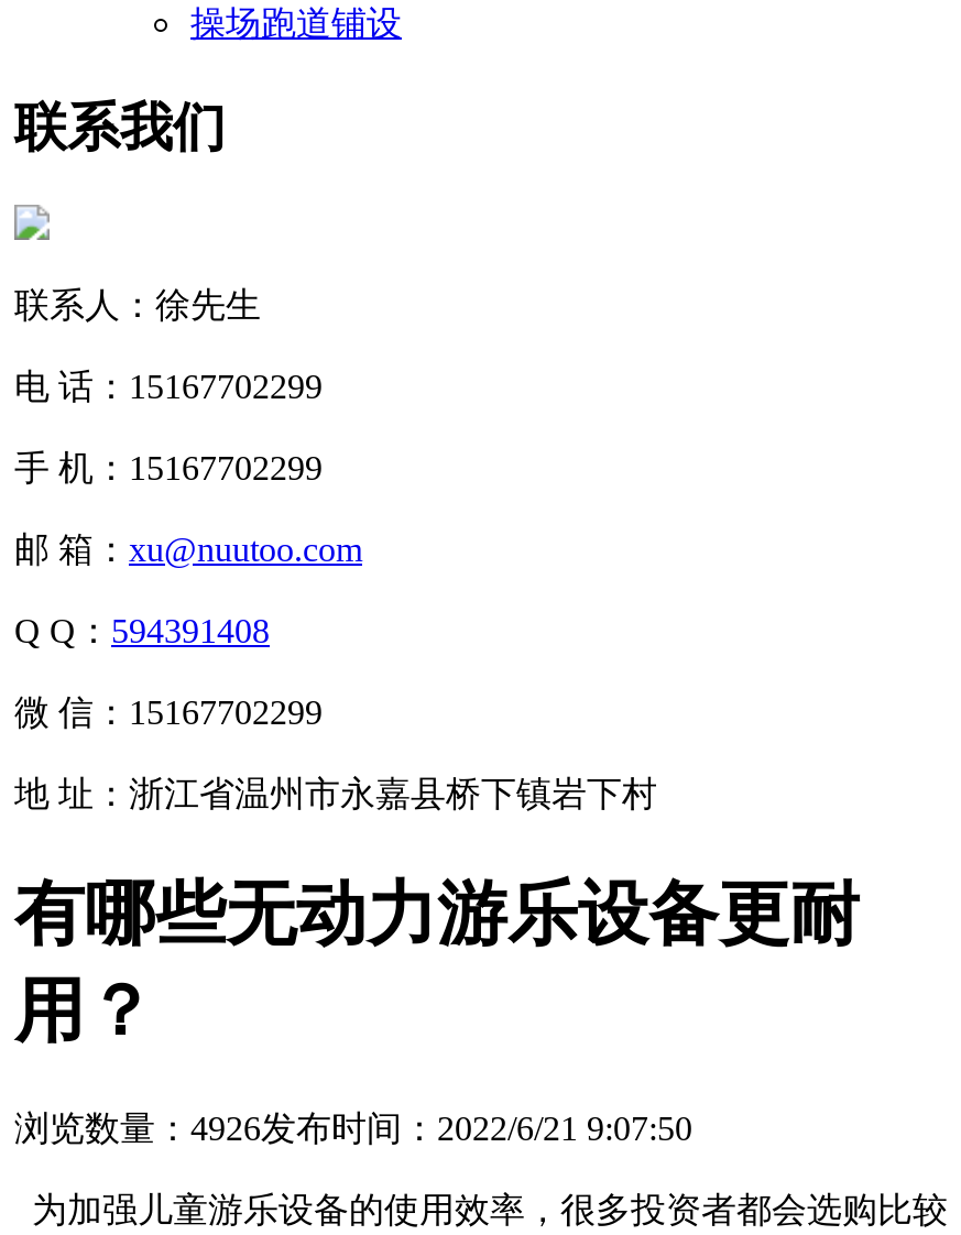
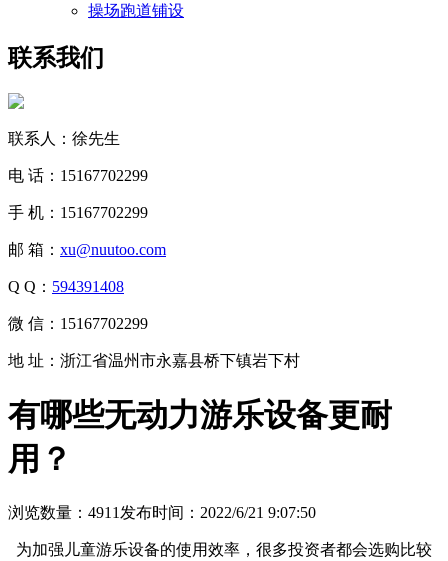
[14,1110,692,1148] 浏览数量：4926发布时间：2022/6/21 9:07:50 -> [8,504,316,521] 浏览数量：4911发布时间：2022/6/21 9:07:50

